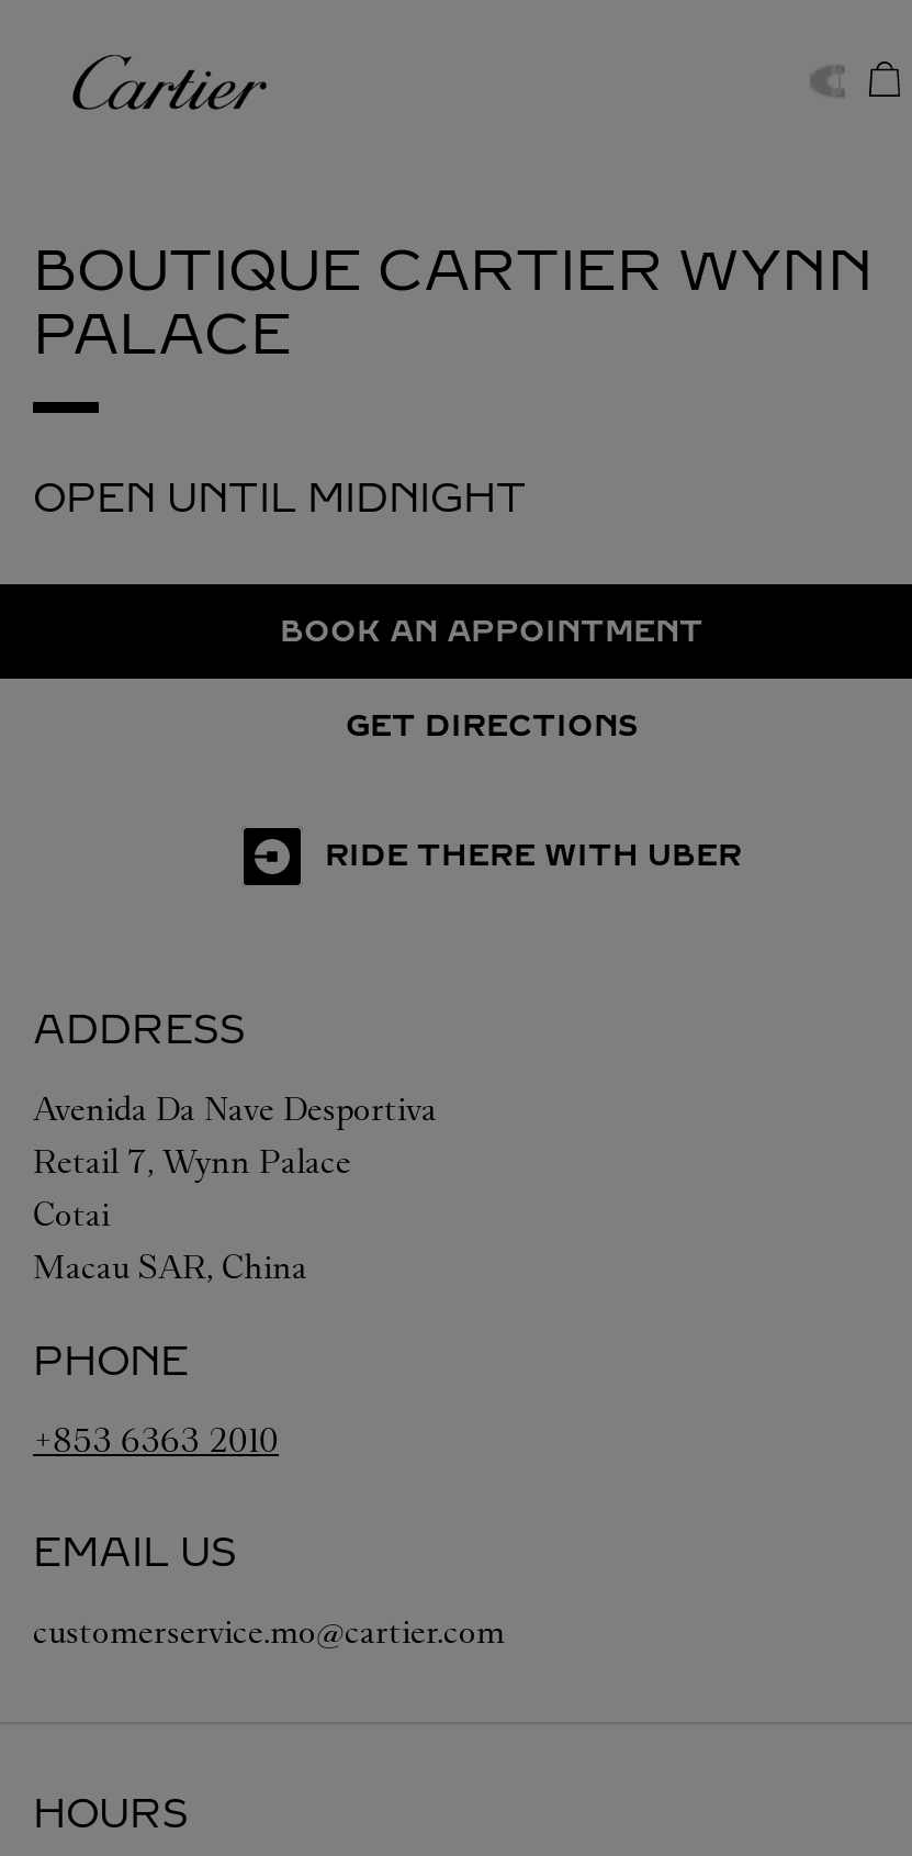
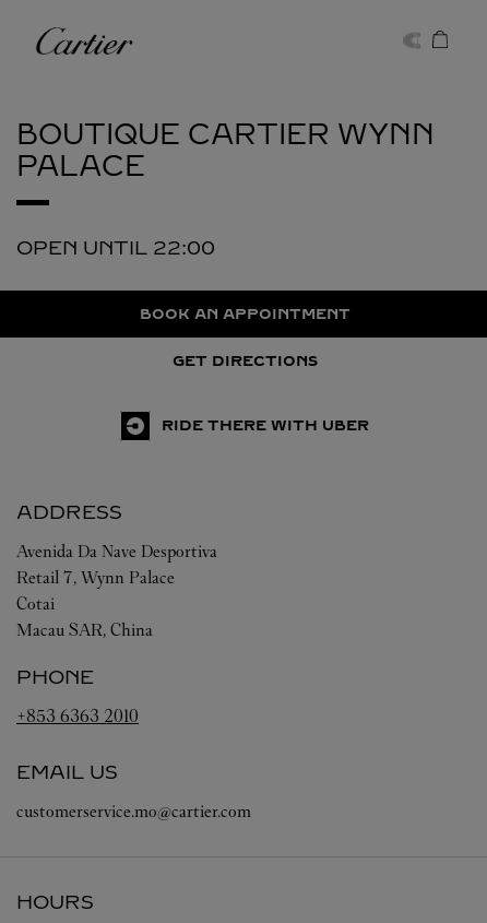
[33,474,527,523] OPEN UNTIL MIDNIGHT -> [16,236,215,260] OPEN UNTIL 22:00

